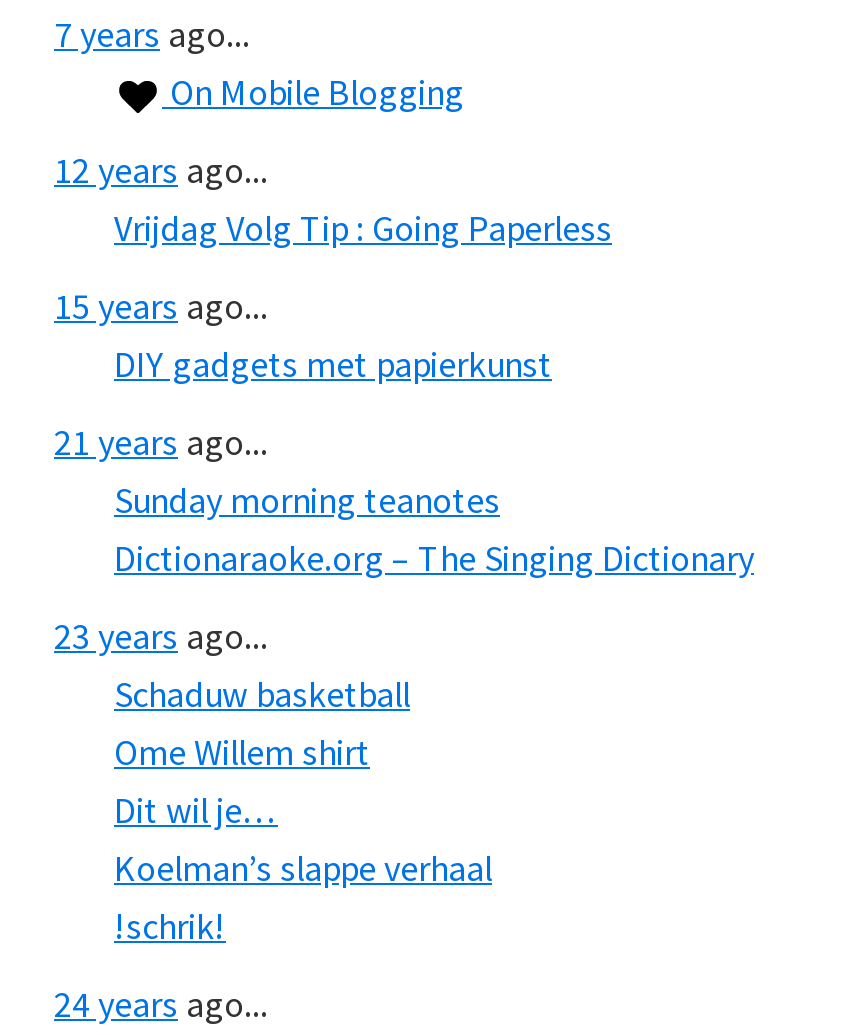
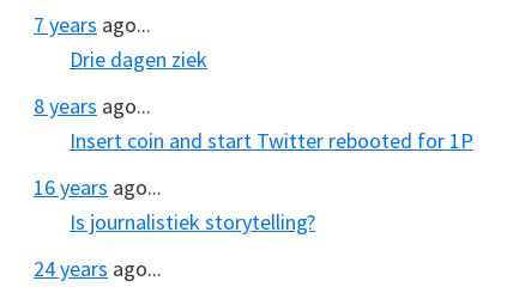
[54,69,754,949] On Mobile Blogging | 12 years ago... | Vrijdag Volg Tip : Going Paperless | 15 years ago... | DIY gadgets met papierkunst | 21 years ago... | Sunday morning teanotes | Dictionaraoke.org – The Singing Dictionary | 23 years ago... | Schaduw basketball | Ome Willem shirt | Dit wil je… | Koelman’s slappe verhaal | !schrik! -> [34,45,473,236] Drie dagen ziek | 8 years ago... | Insert coin and start Twitter rebooted for 1P | 16 years ago... | Is journalistiek storytelling?

